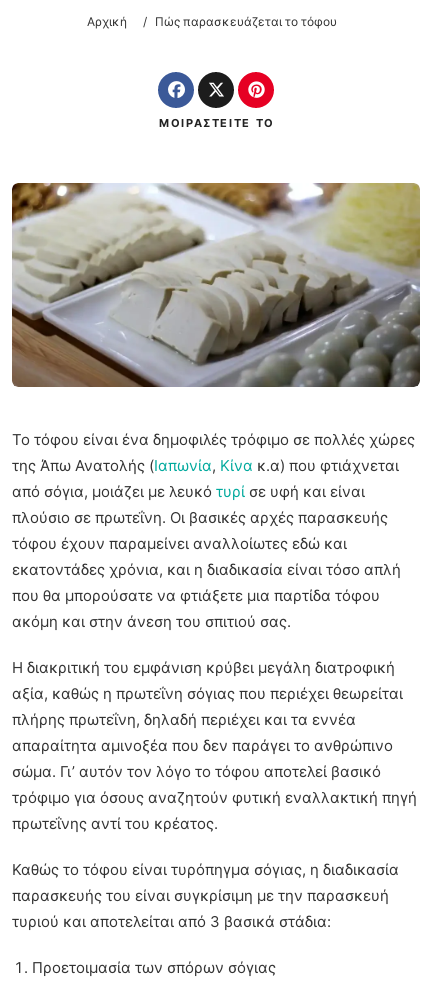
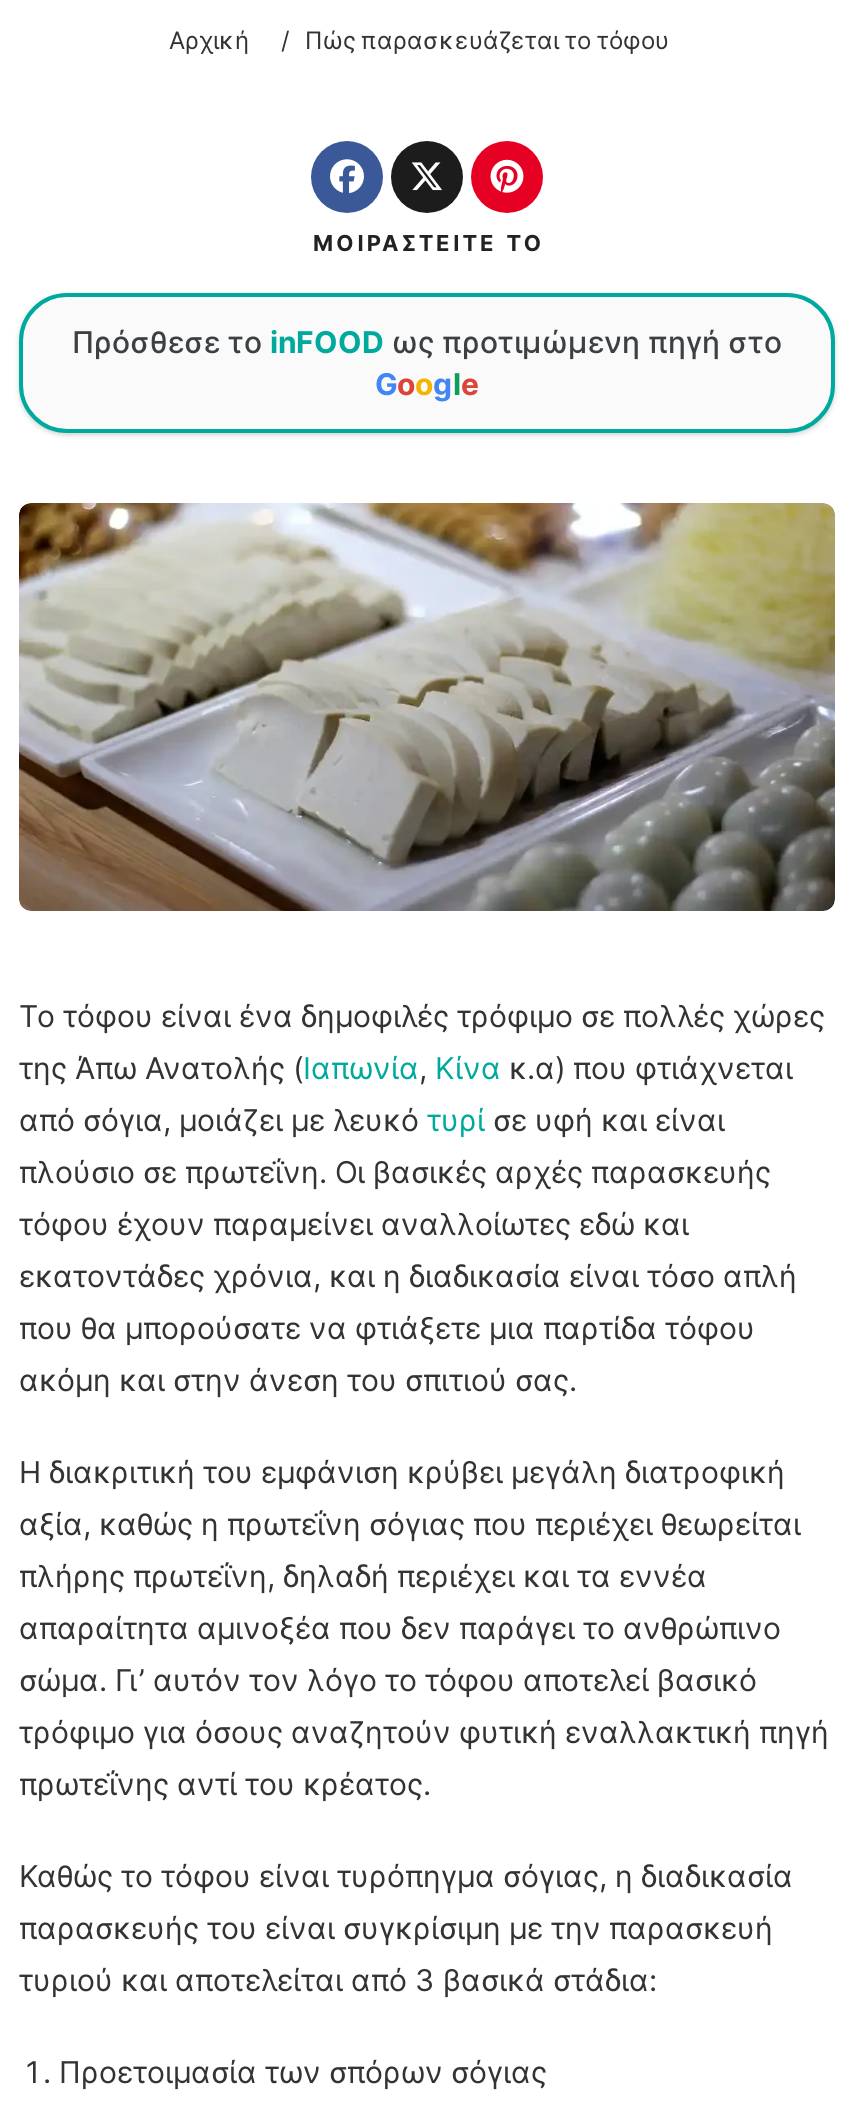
none -> [17,291,837,437] [image] | Πρόσθεσε το inFOOD ως προτιμώμενη πηγή στο | Google

